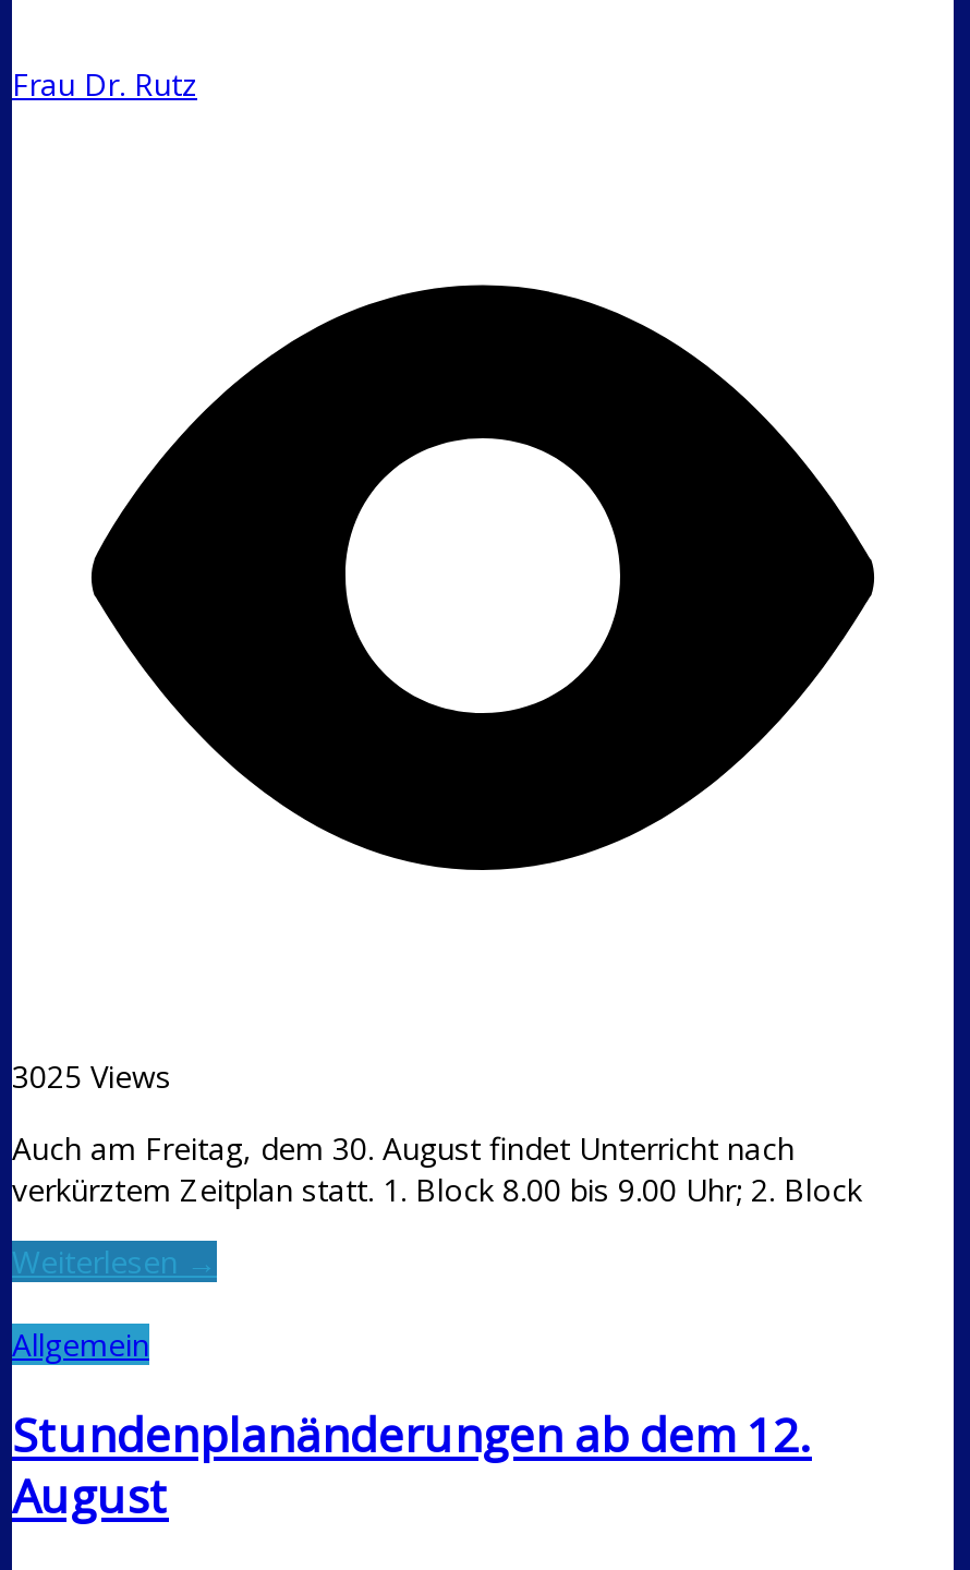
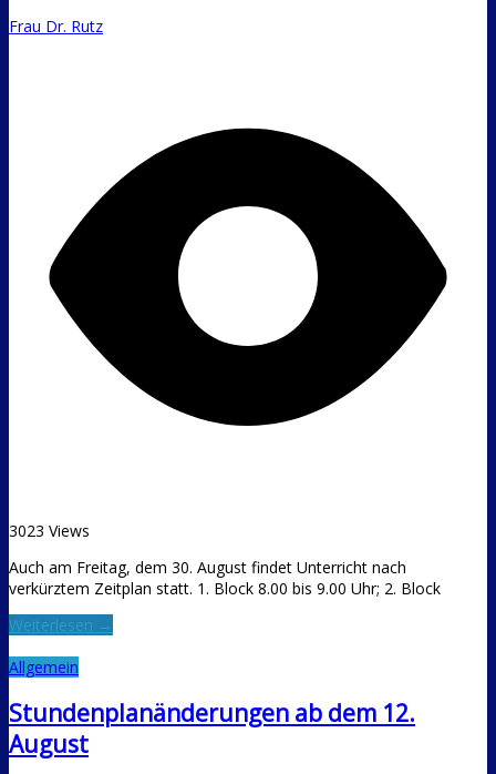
[12,1056,171,1098] 3025 Views -> [9,521,90,542] 3023 Views

